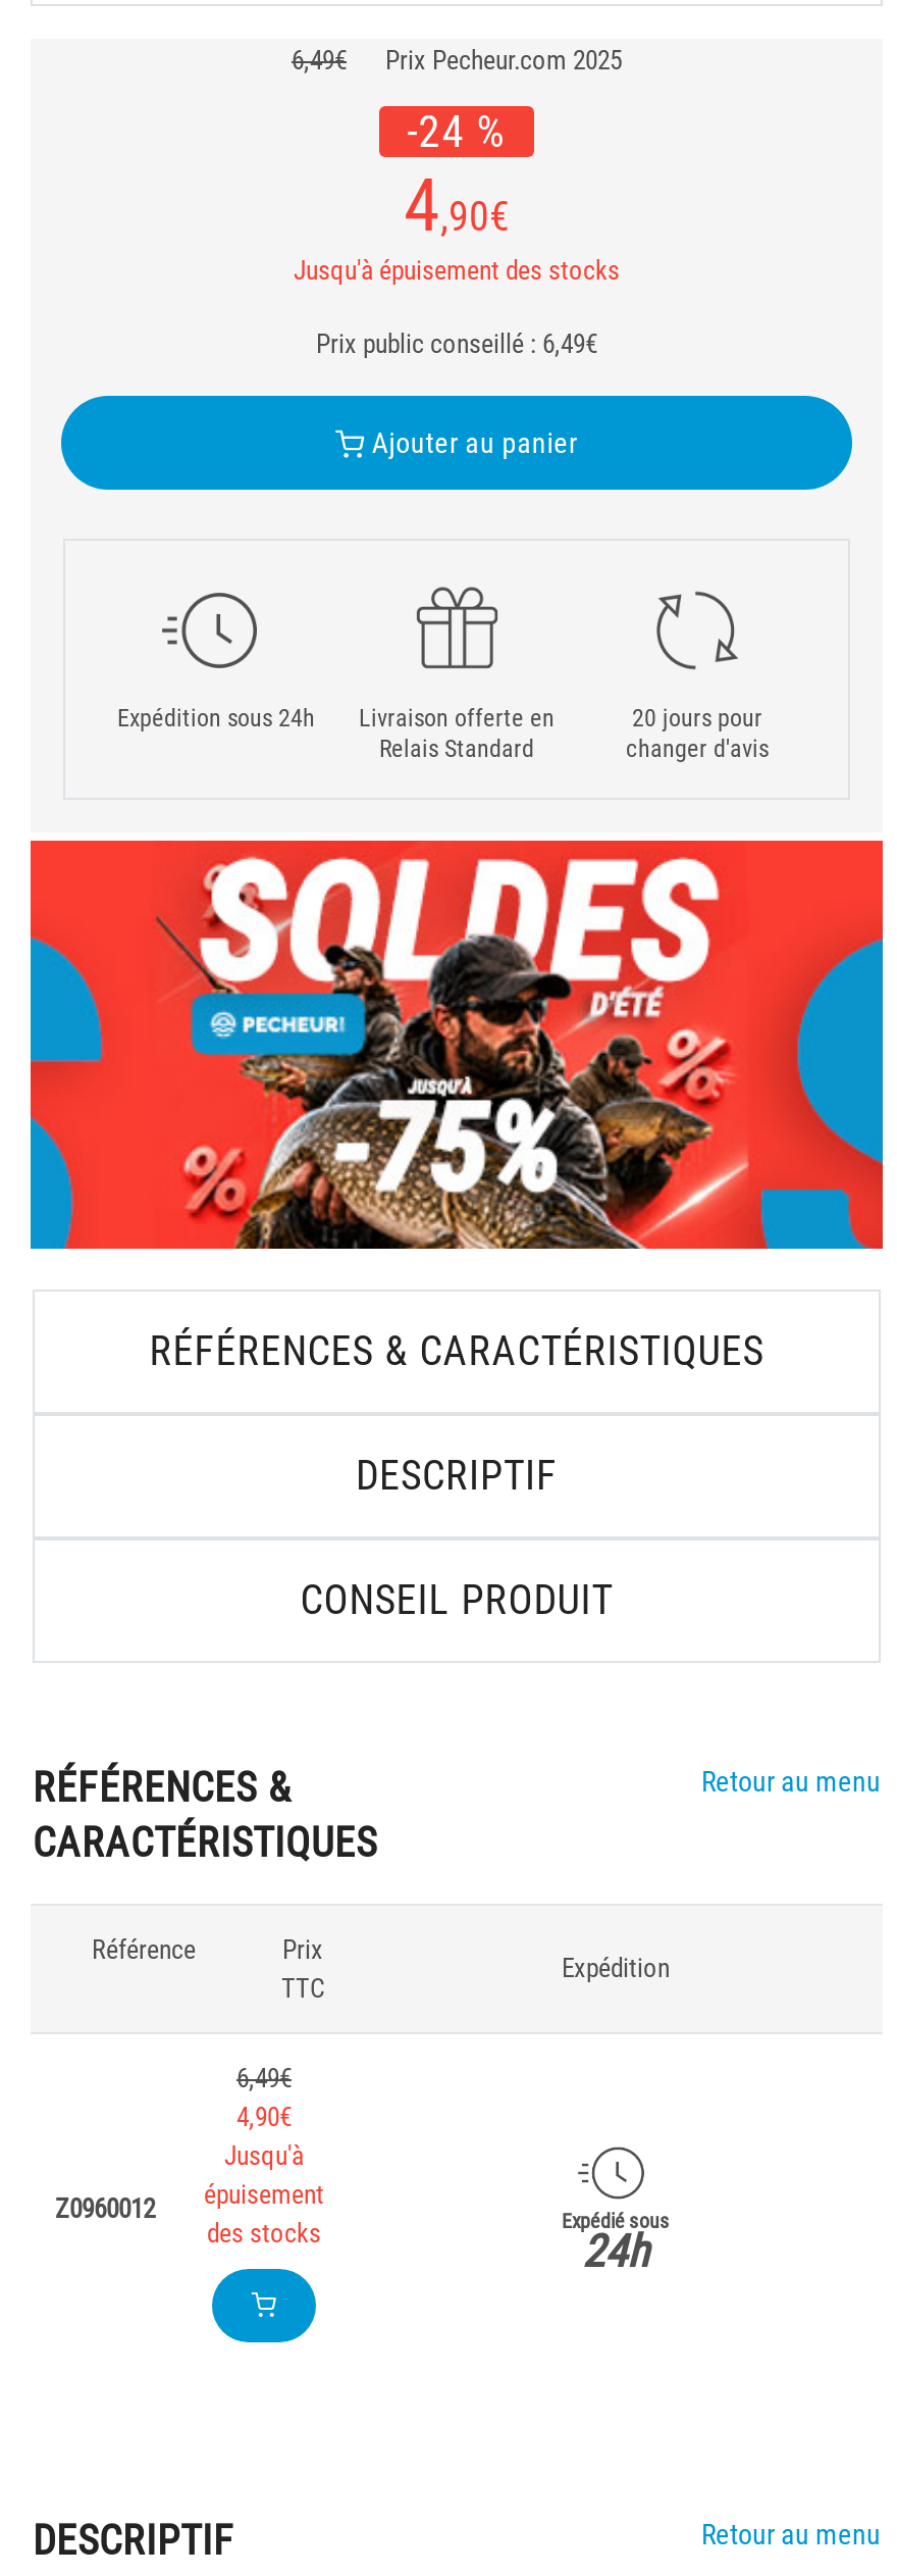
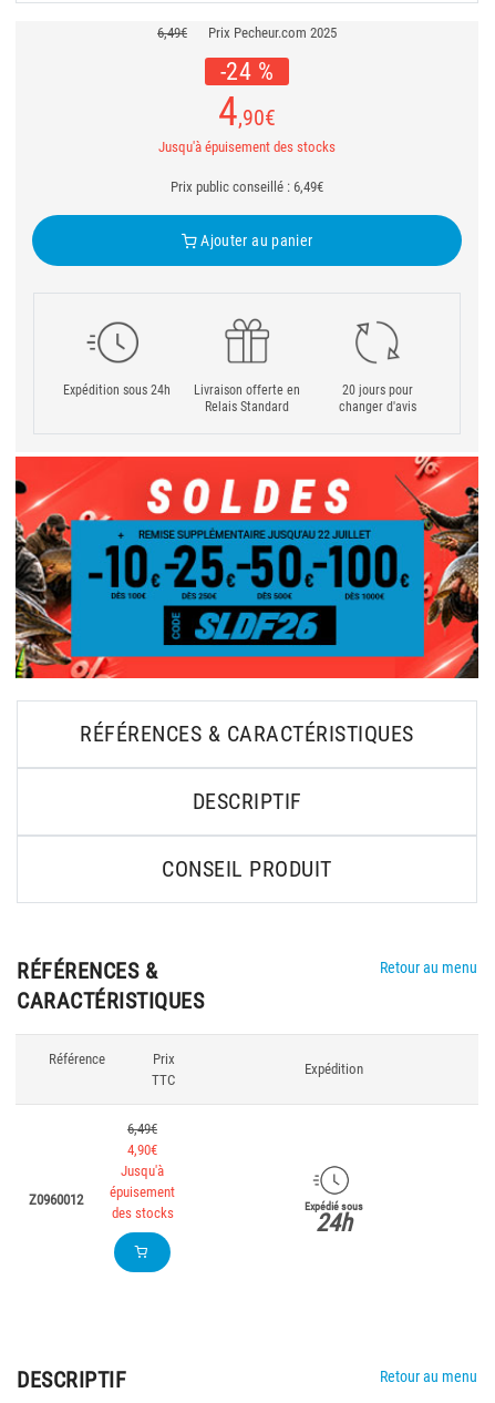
[29,841,885,1251] [image] -> [14,457,479,679] [image]

